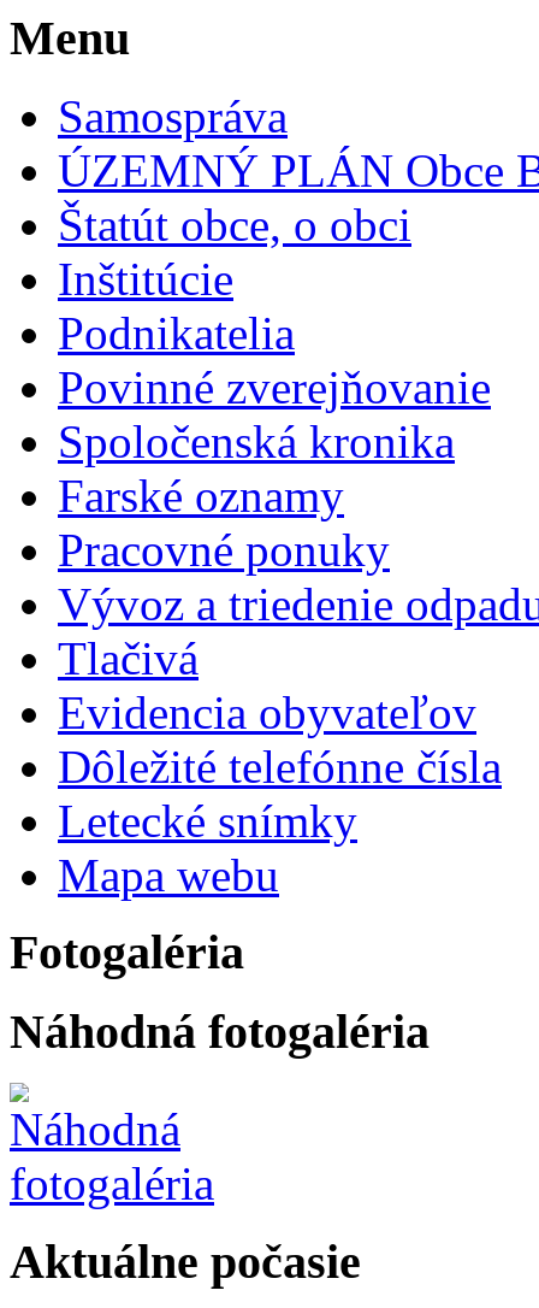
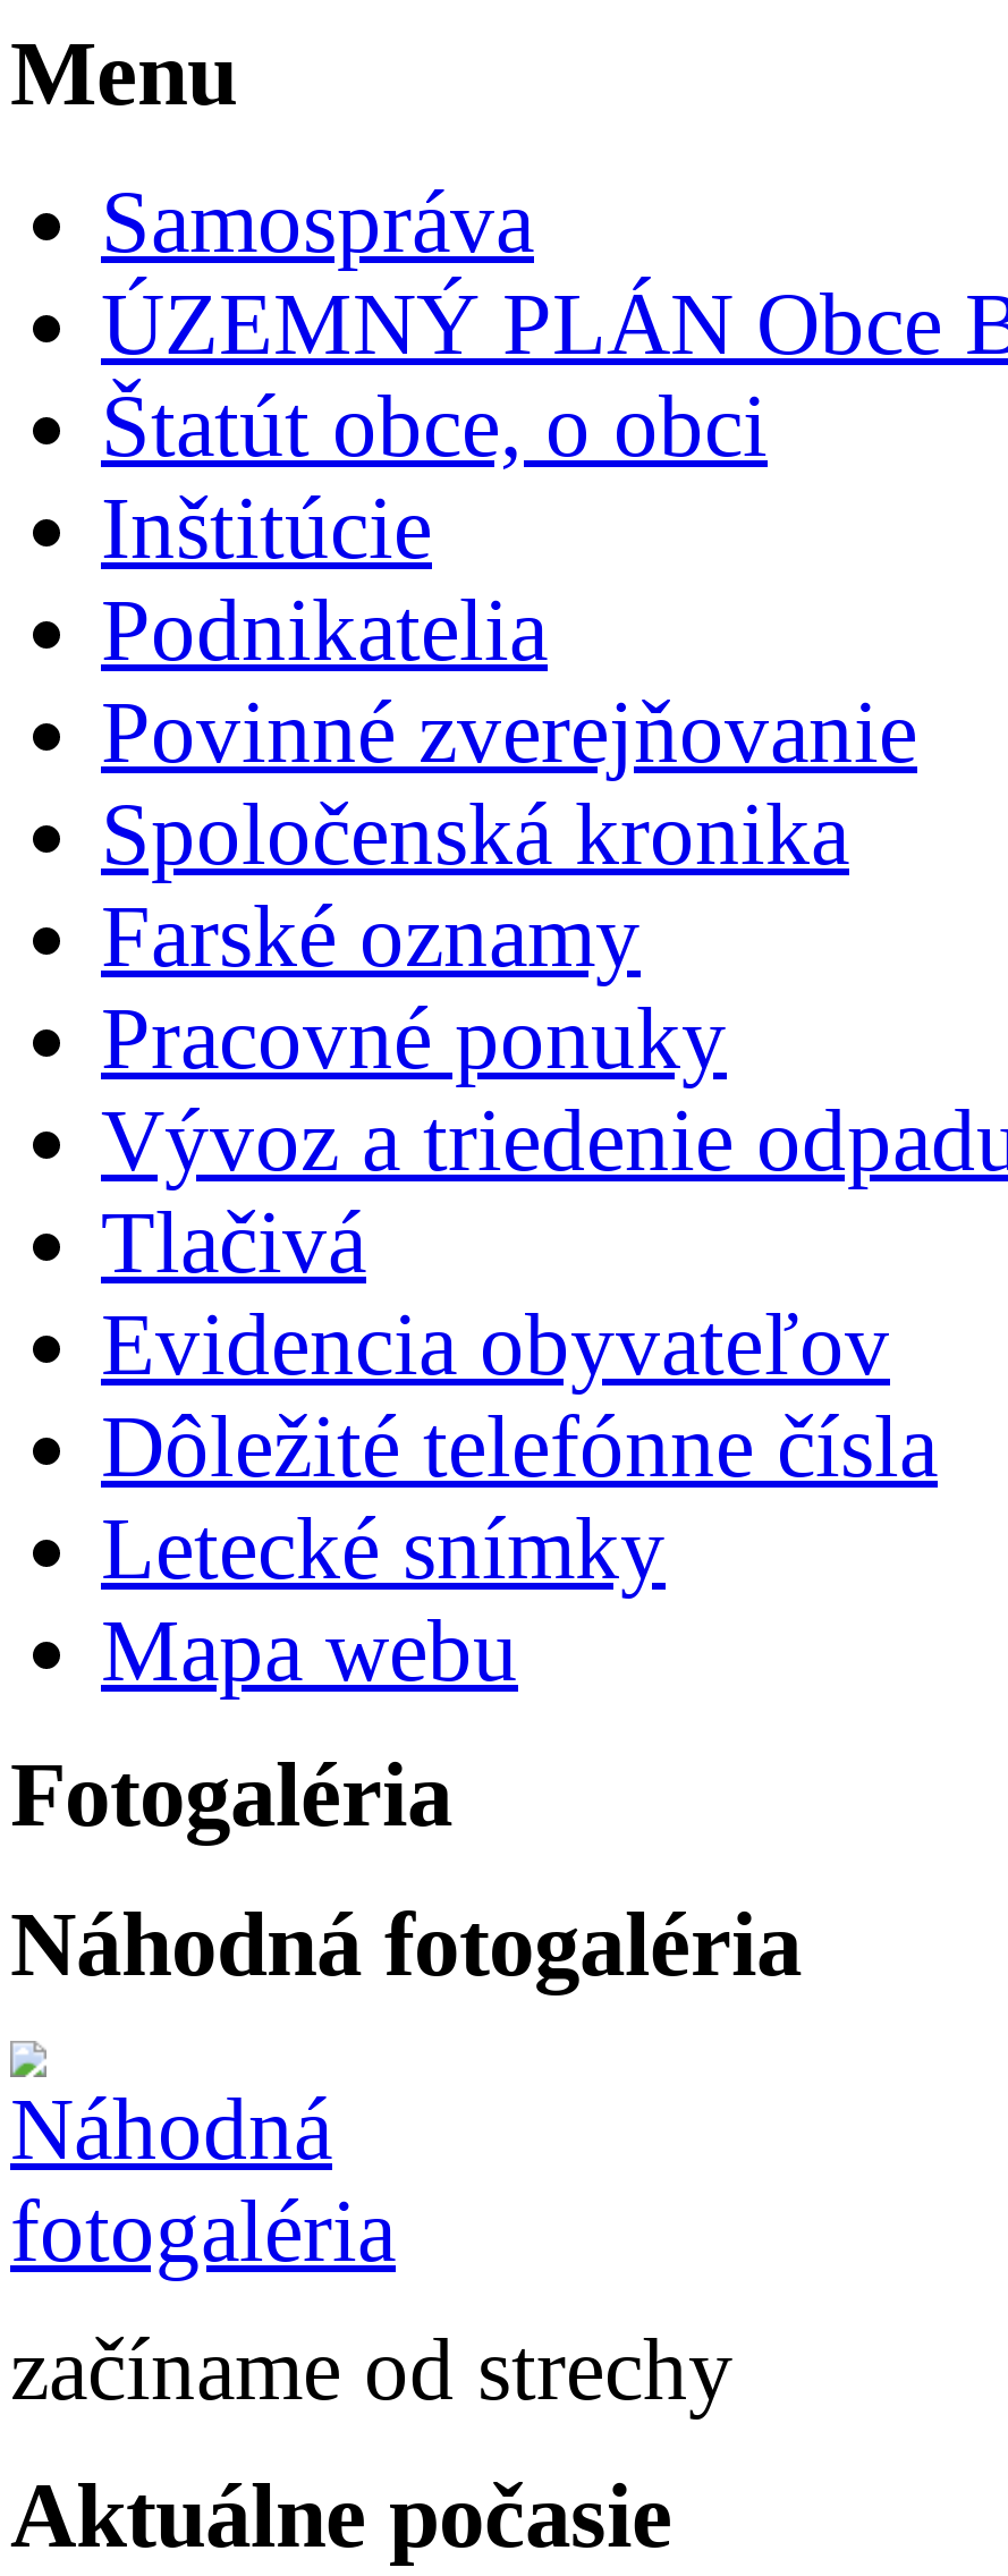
none -> [10,2320,734,2417] začíname od strechy

